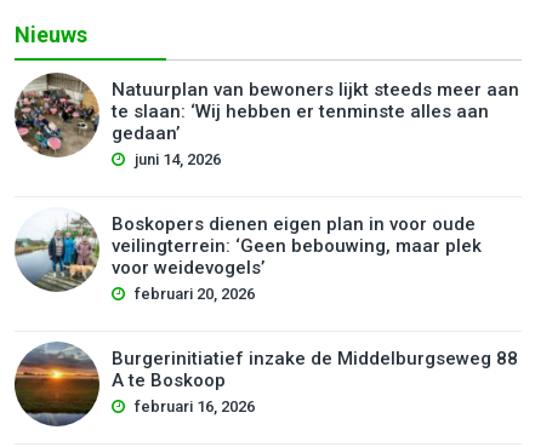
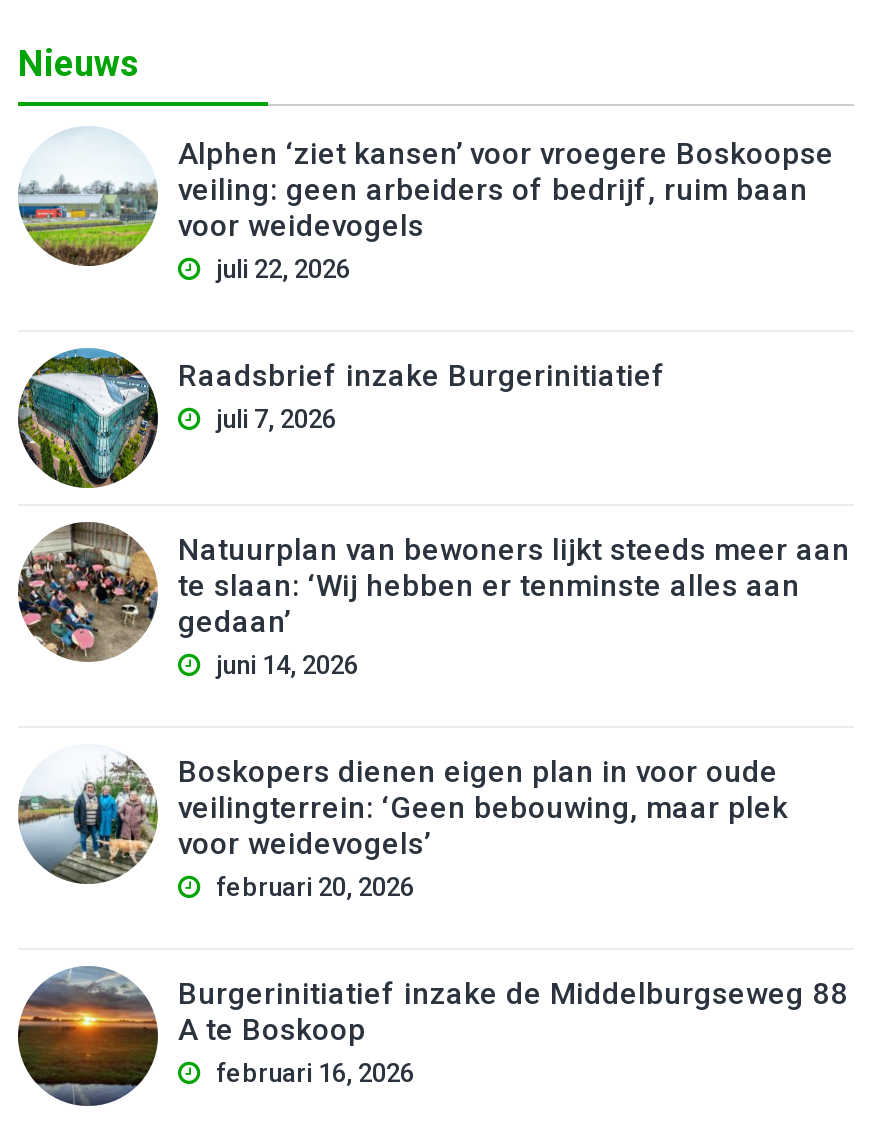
none -> [16,346,160,488] [image]
none -> [18,126,834,434] [image] | Alphen ‘ziet kansen’ voor vroegere Boskoopse | veiling: geen arbeiders of bedrijf, ruim baan | voor weidevogels | juli 22, 2026 | Raadsbrief inzake Burgerinitiatief | juli 7, 2026

